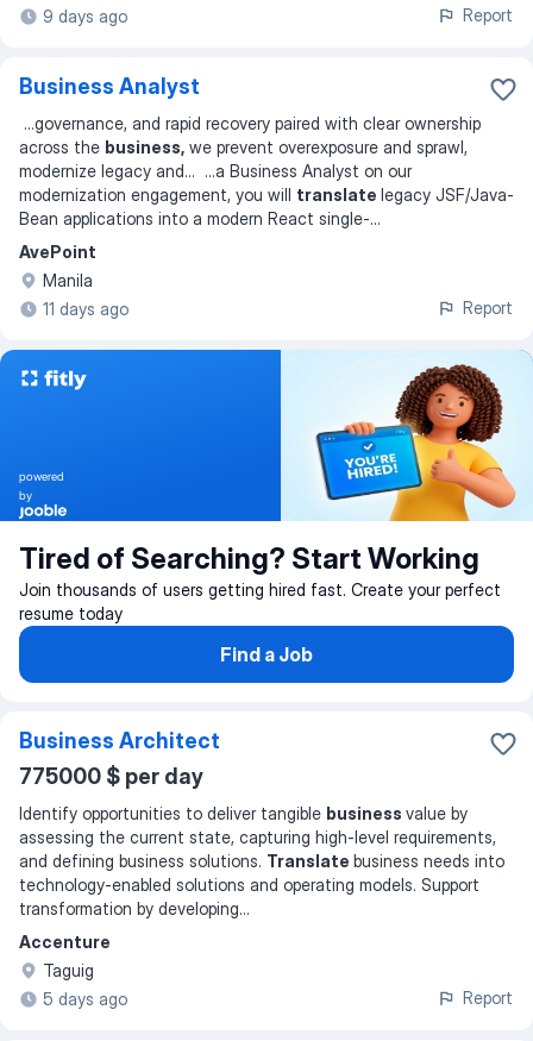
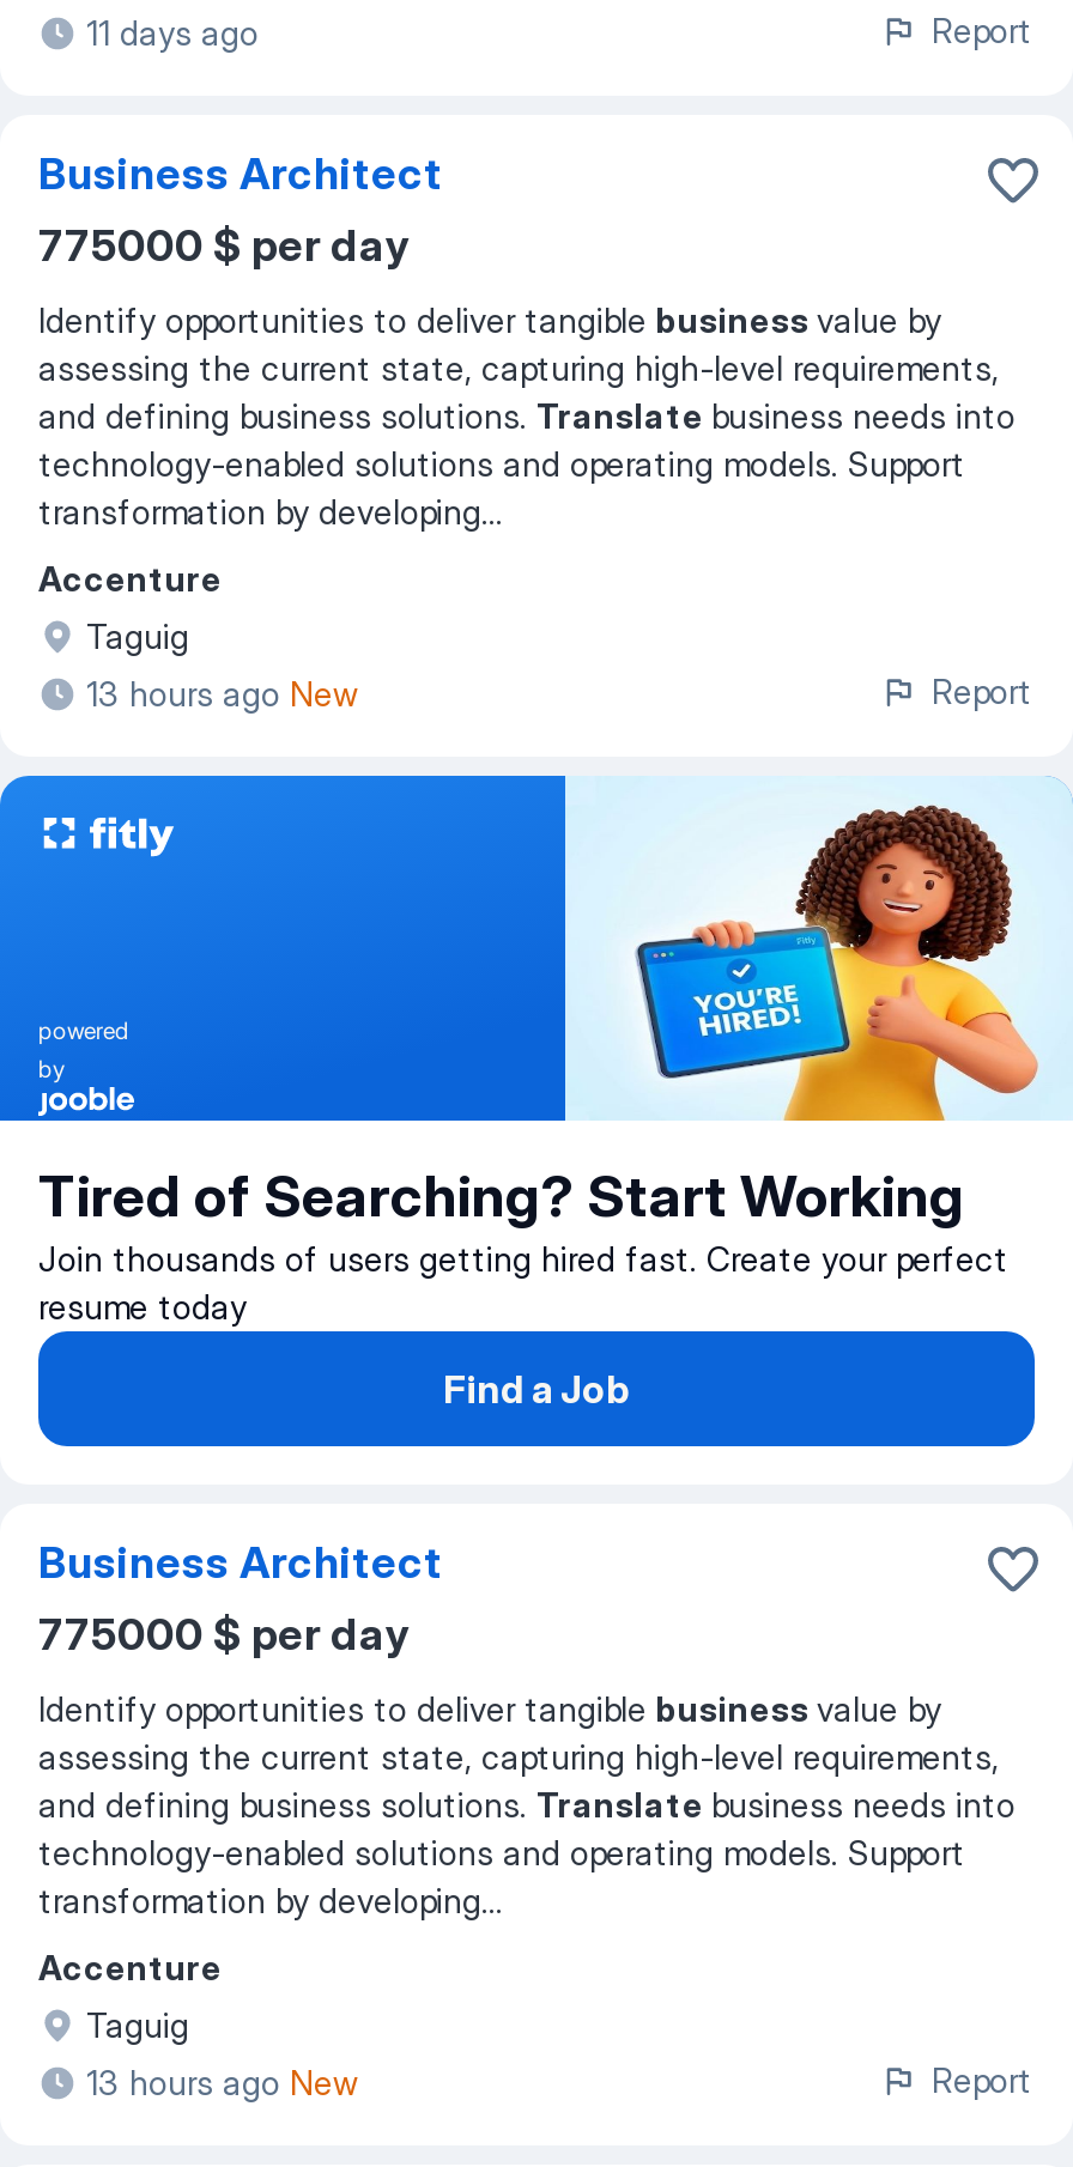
[43,6,127,26] 9 days ago -> [86,12,259,53] 11 days ago
[19,74,200,99] Business Analyst -> [38,148,443,271] Business Architect | 775000 $ per day
[19,113,514,228] ...governance, and rapid recovery paired with clear ownership | across the business, we prevent overexposure and sprawl, | modernize legacy and... ...a Business Analyst on our | modernization engagement, you will translate legacy JSF/Java- | Bean applications into a modern React single-... -> [38,299,1016,532] Identify opportunities to deliver tangible business value by | assessing the current state, capturing high-level requirements, | and defining business solutions. Translate business needs into | technology-enabled solutions and operating models. Support | transformation by developing...
[19,242,128,319] AvePoint | Manila | 11 days ago -> [38,558,359,714] Accenture | Taguig | 13 hours ago New
[43,989,127,1009] 5 days ago -> [86,2062,359,2102] 13 hours ago New

